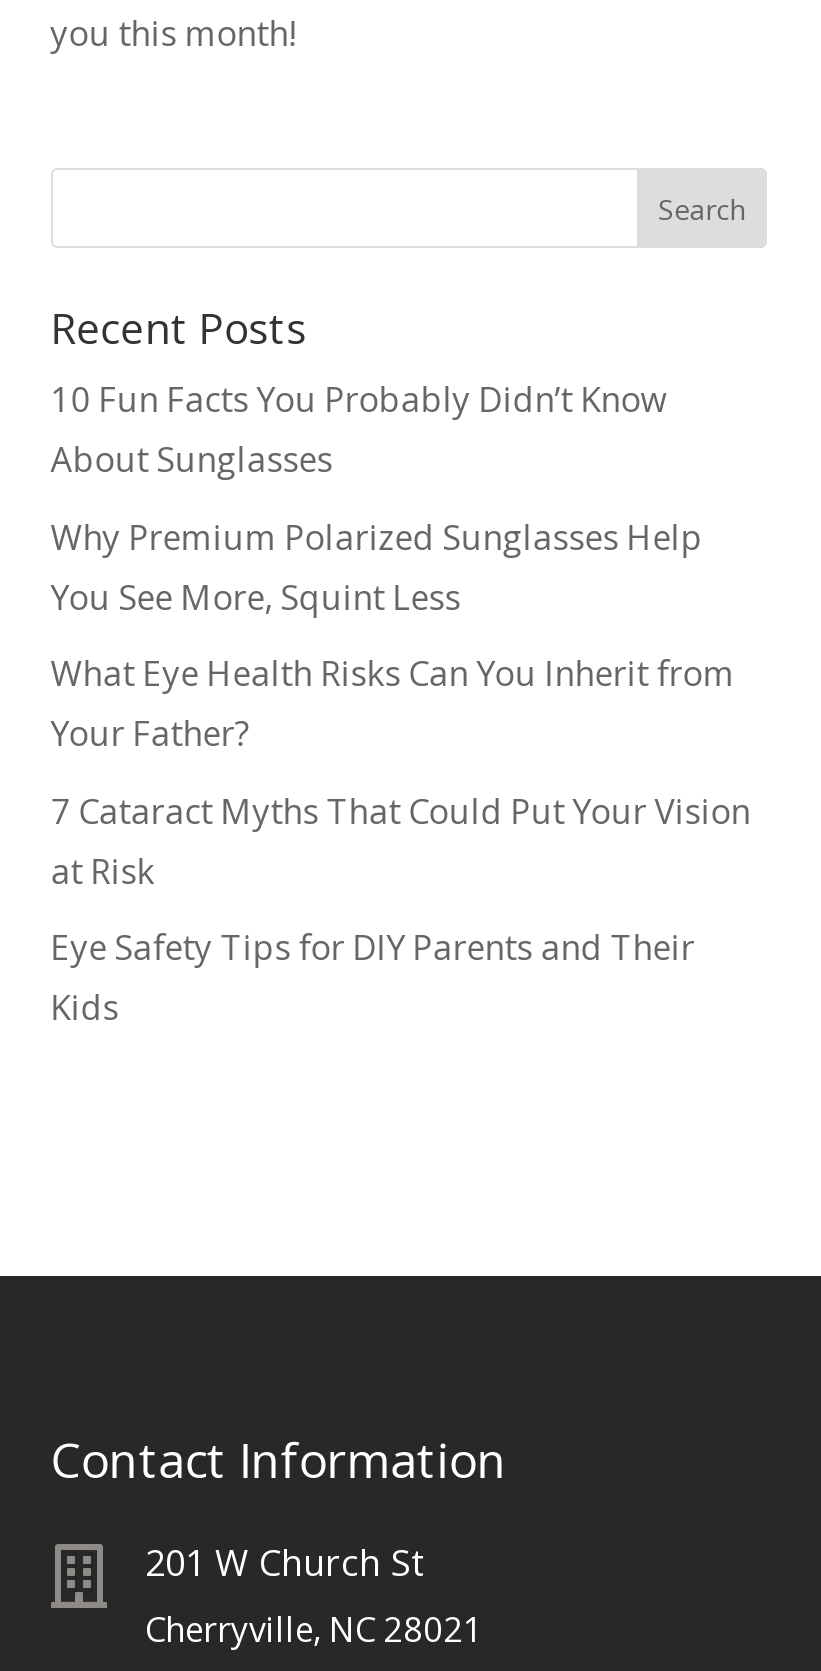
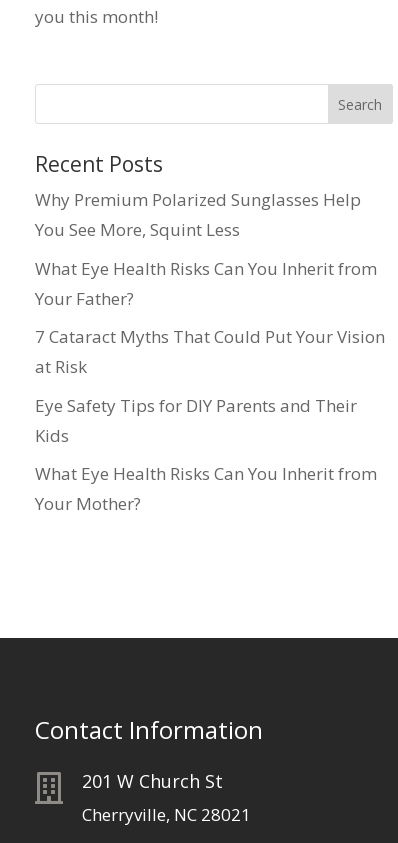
[51,376,667,482] 10 Fun Facts You Probably Didn’t Know | About Sunglasses -> none
moved [51,513,751,1030] -> [35,188,385,447]: Why Premium Polarized Sunglasses Help | You See More, Squint Less | What Eye Health Risks Can You Inherit from | Your Father? | 7 Cataract Myths That Could Put Your Vision | at Risk | Eye Safety Tips for DIY Parents and Their | Kids
none -> [35,462,377,515] What Eye Health Risks Can You Inherit from | Your Mother?

